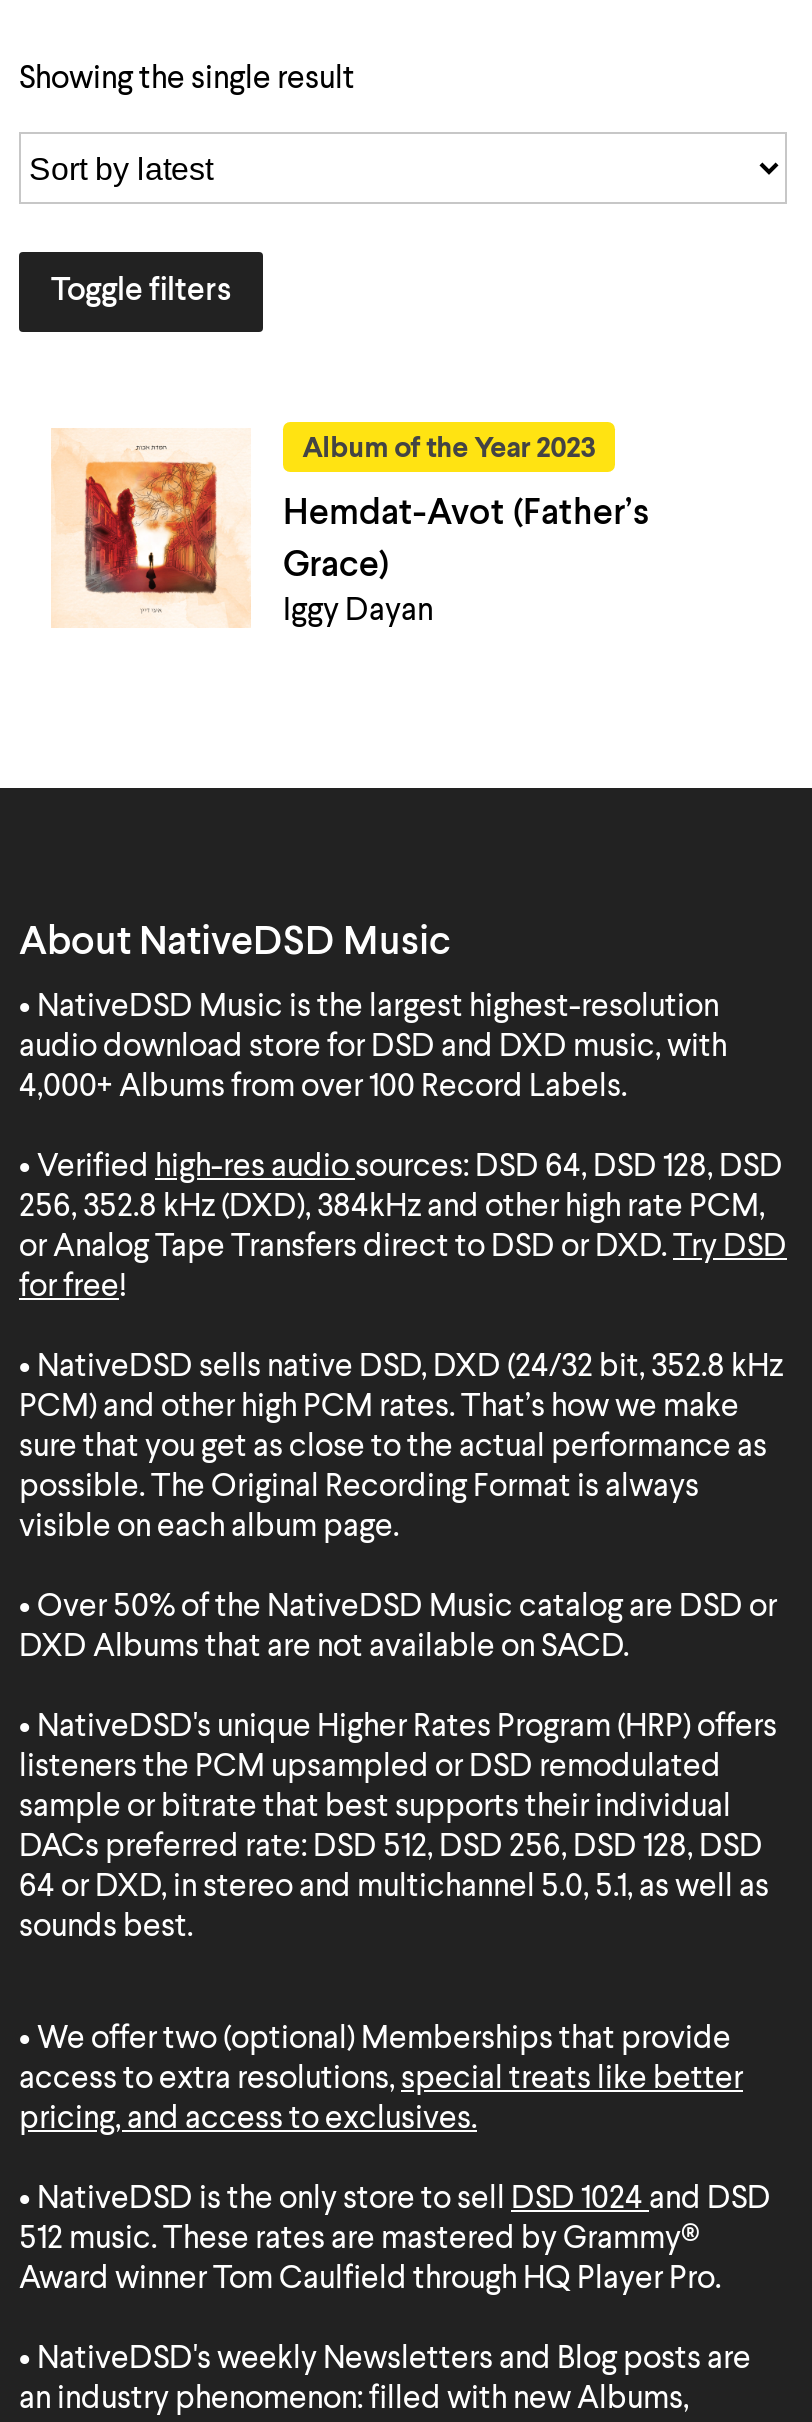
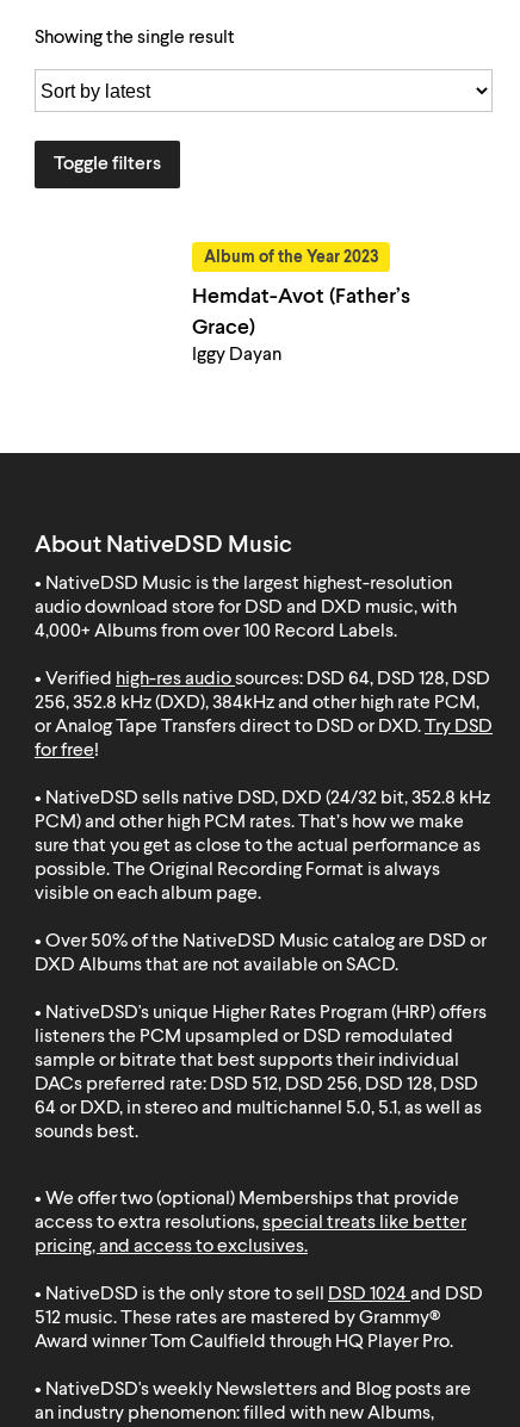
[51,428,251,628] [image] -> none

